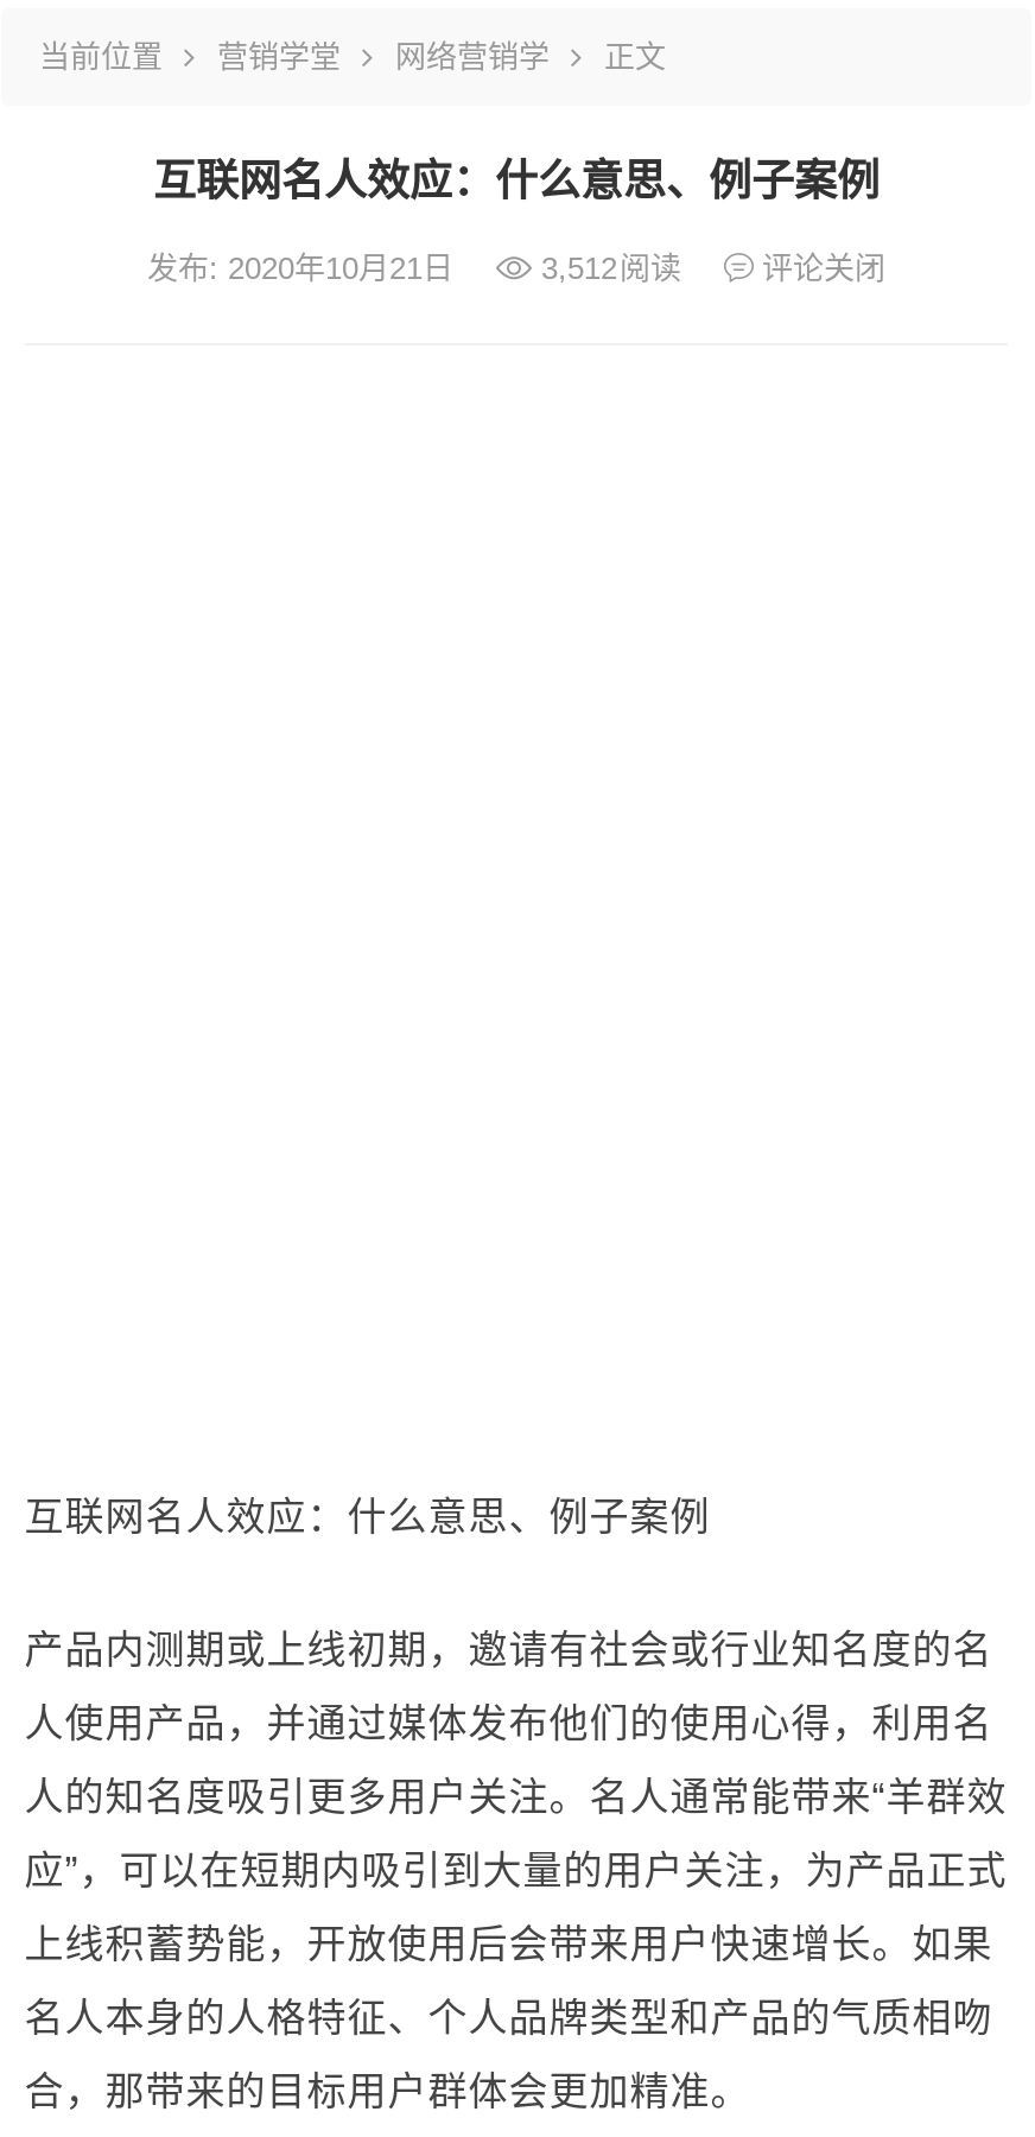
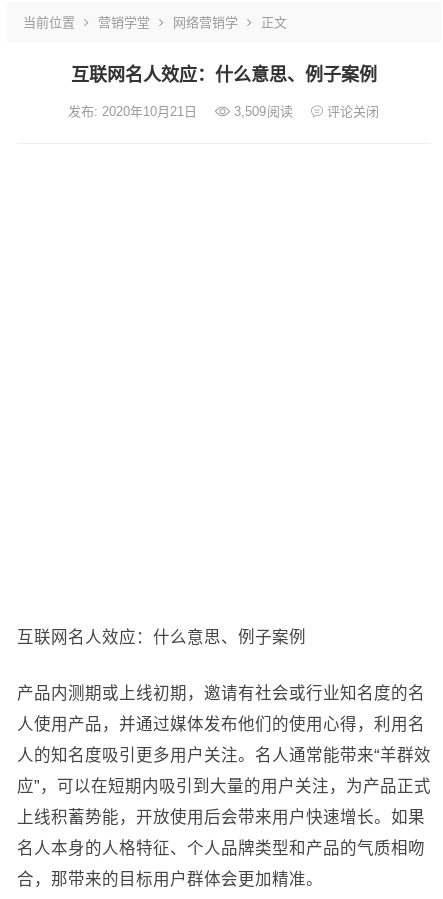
[147,251,885,286] 发布: 2020年10月21日 3,512阅读 评论关闭 -> [68,104,379,119] 发布: 2020年10月21日 3,509阅读 评论关闭

